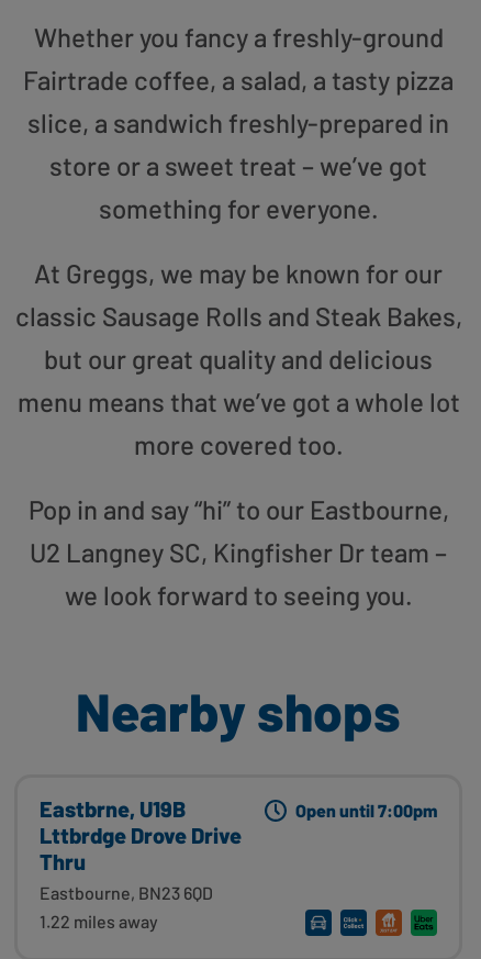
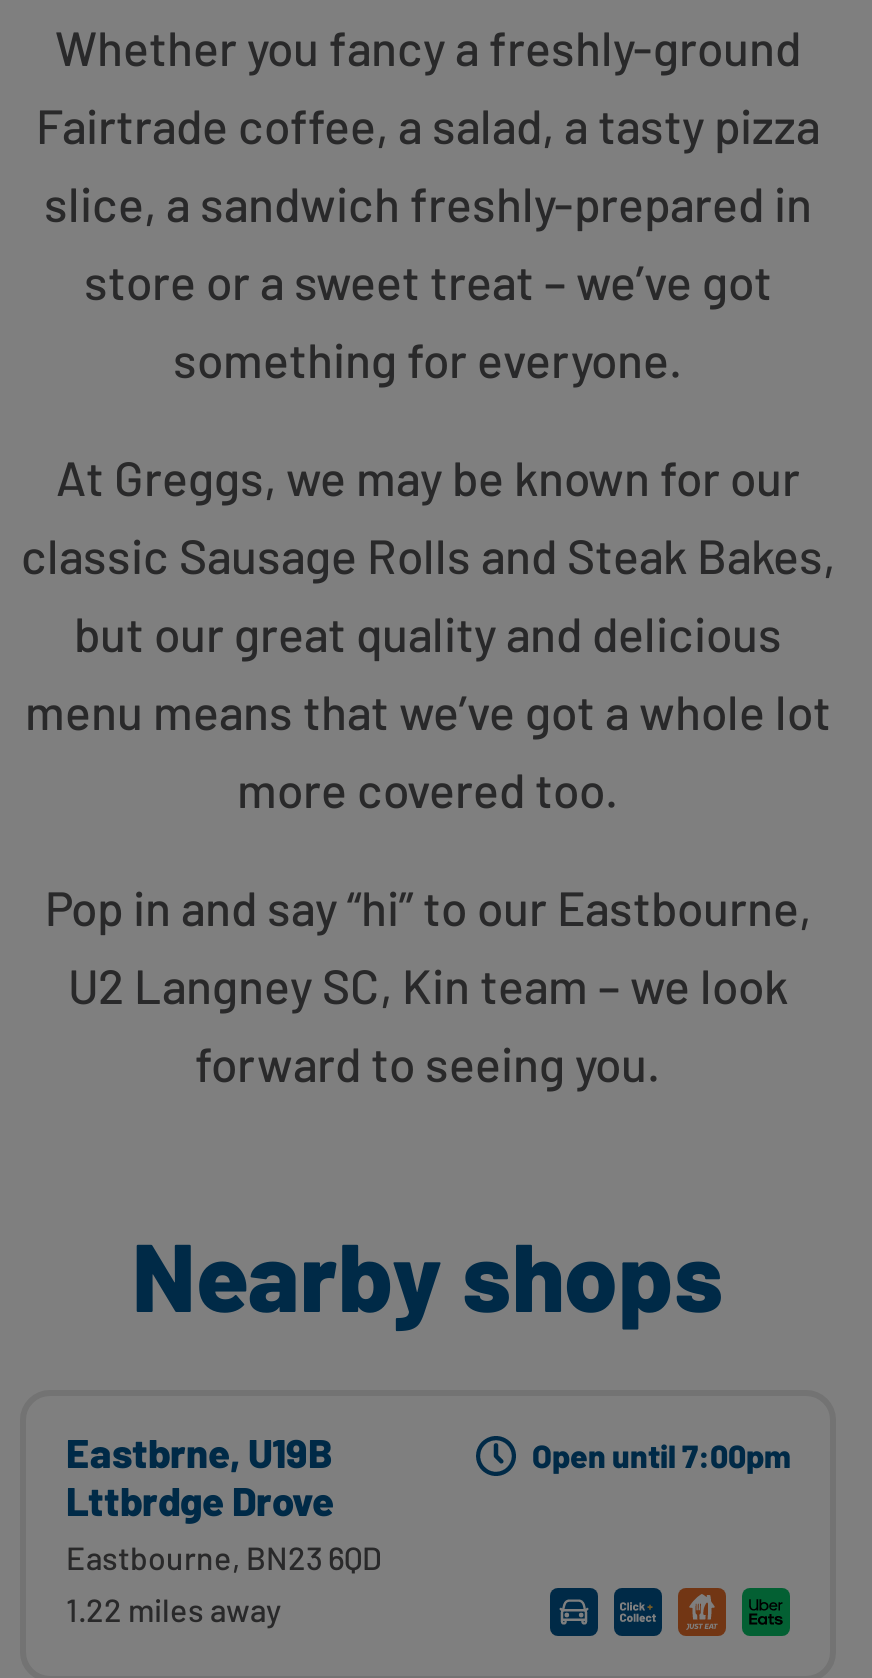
[30,536,447,611] U2 Langney SC, Kingfisher Dr team – | we look forward to seeing you. -> [68,956,788,1092] U2 Langney SC, Kin team – we look | forward to seeing you.
[40,821,242,874] Lttbrdge Drove Drive | Thru -> [66,1476,334,1524] Lttbrdge Drove

